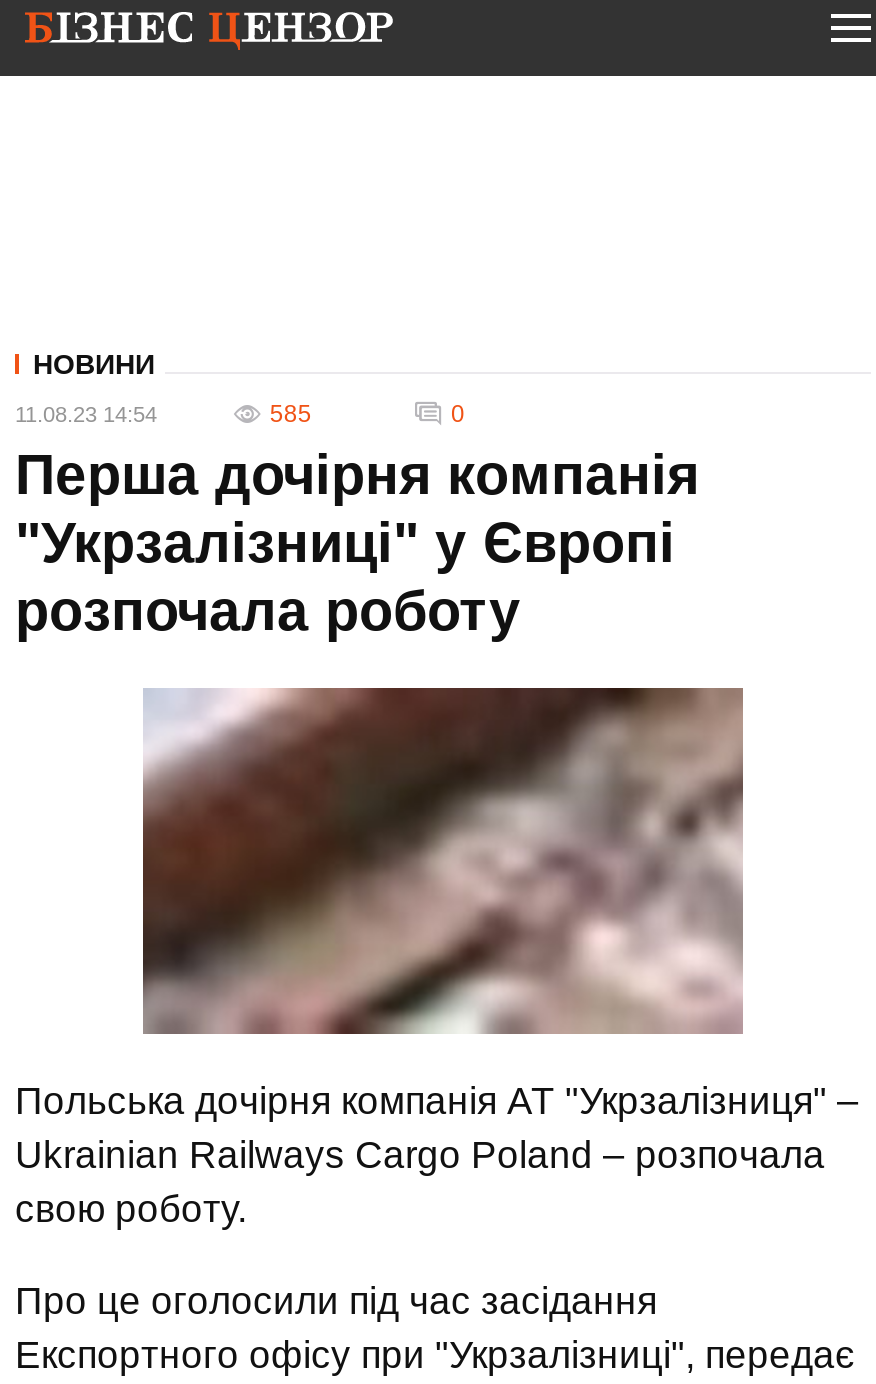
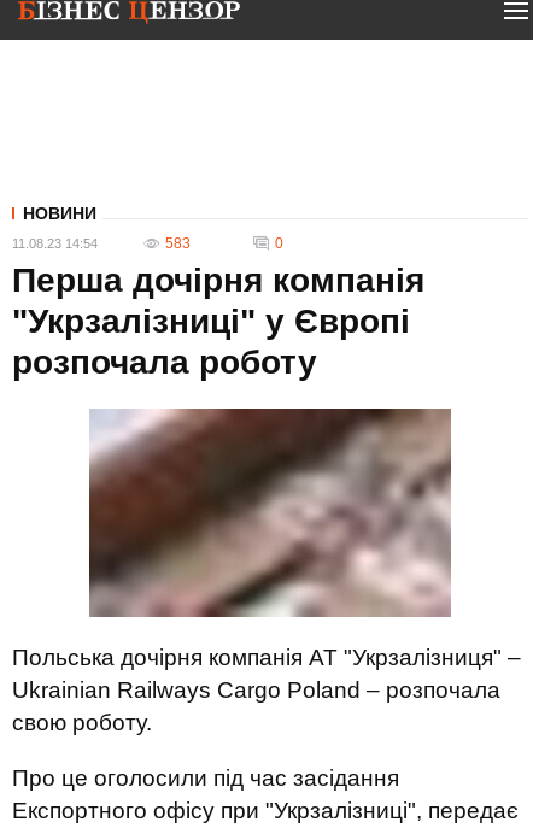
[270,400,312,428] 585 -> [166,235,191,252] 583

